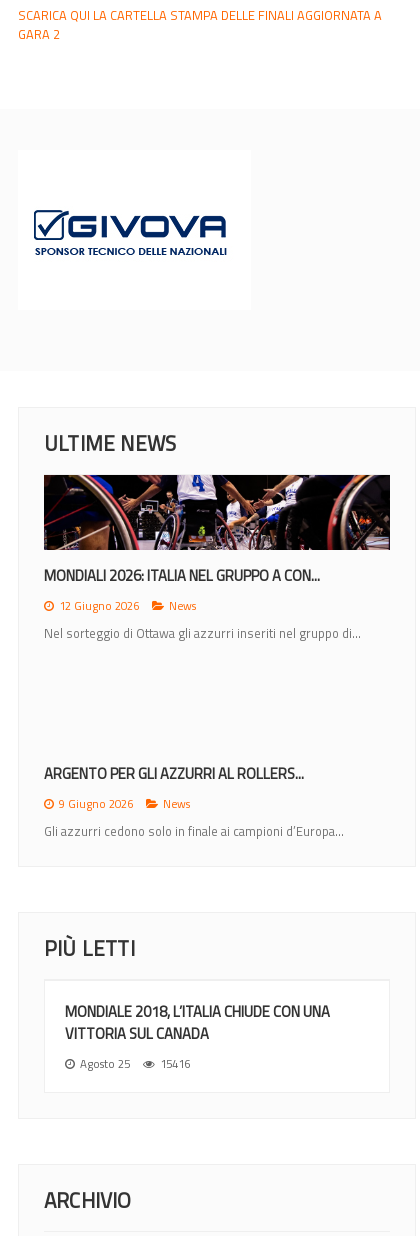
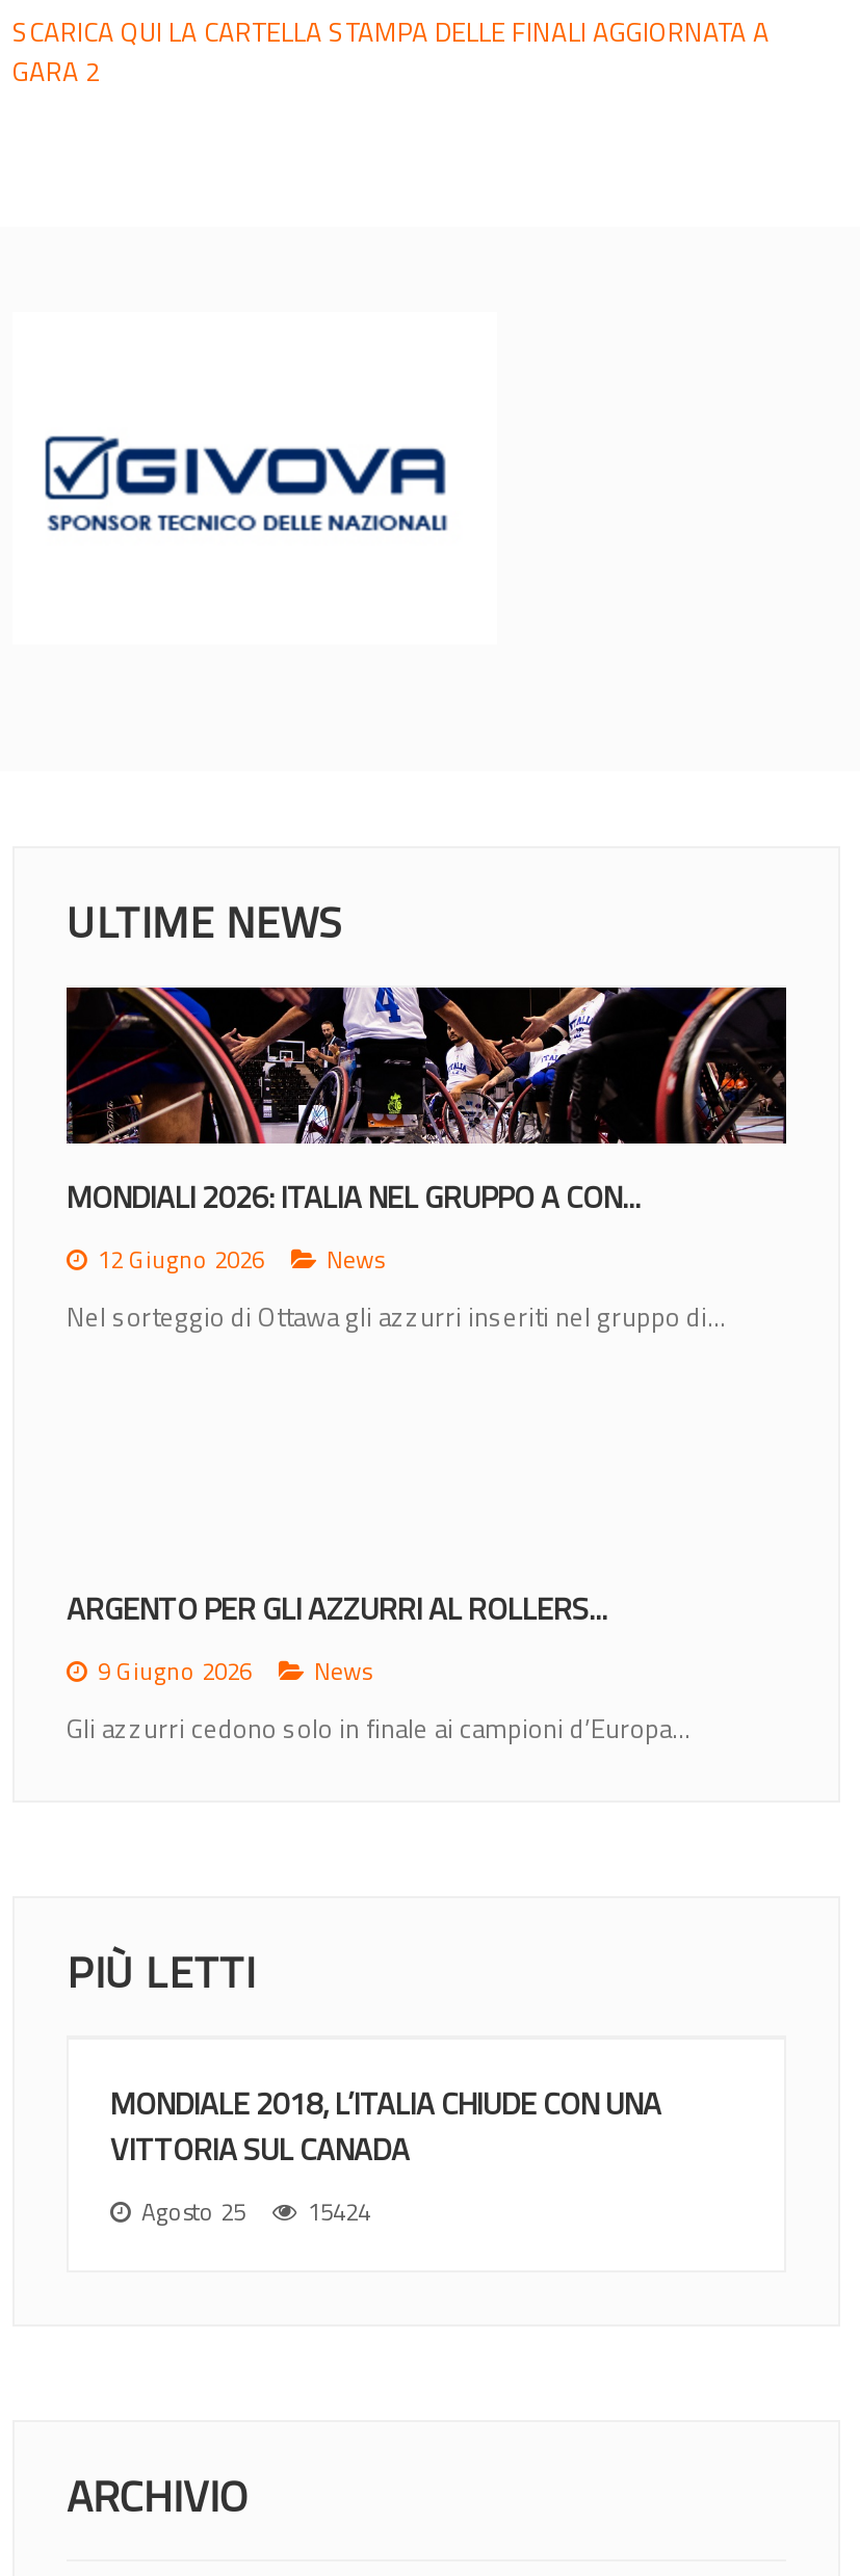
[80,1055,190,1072] Agosto 25 15416 -> [141,2193,370,2229] Agosto 25 15424

